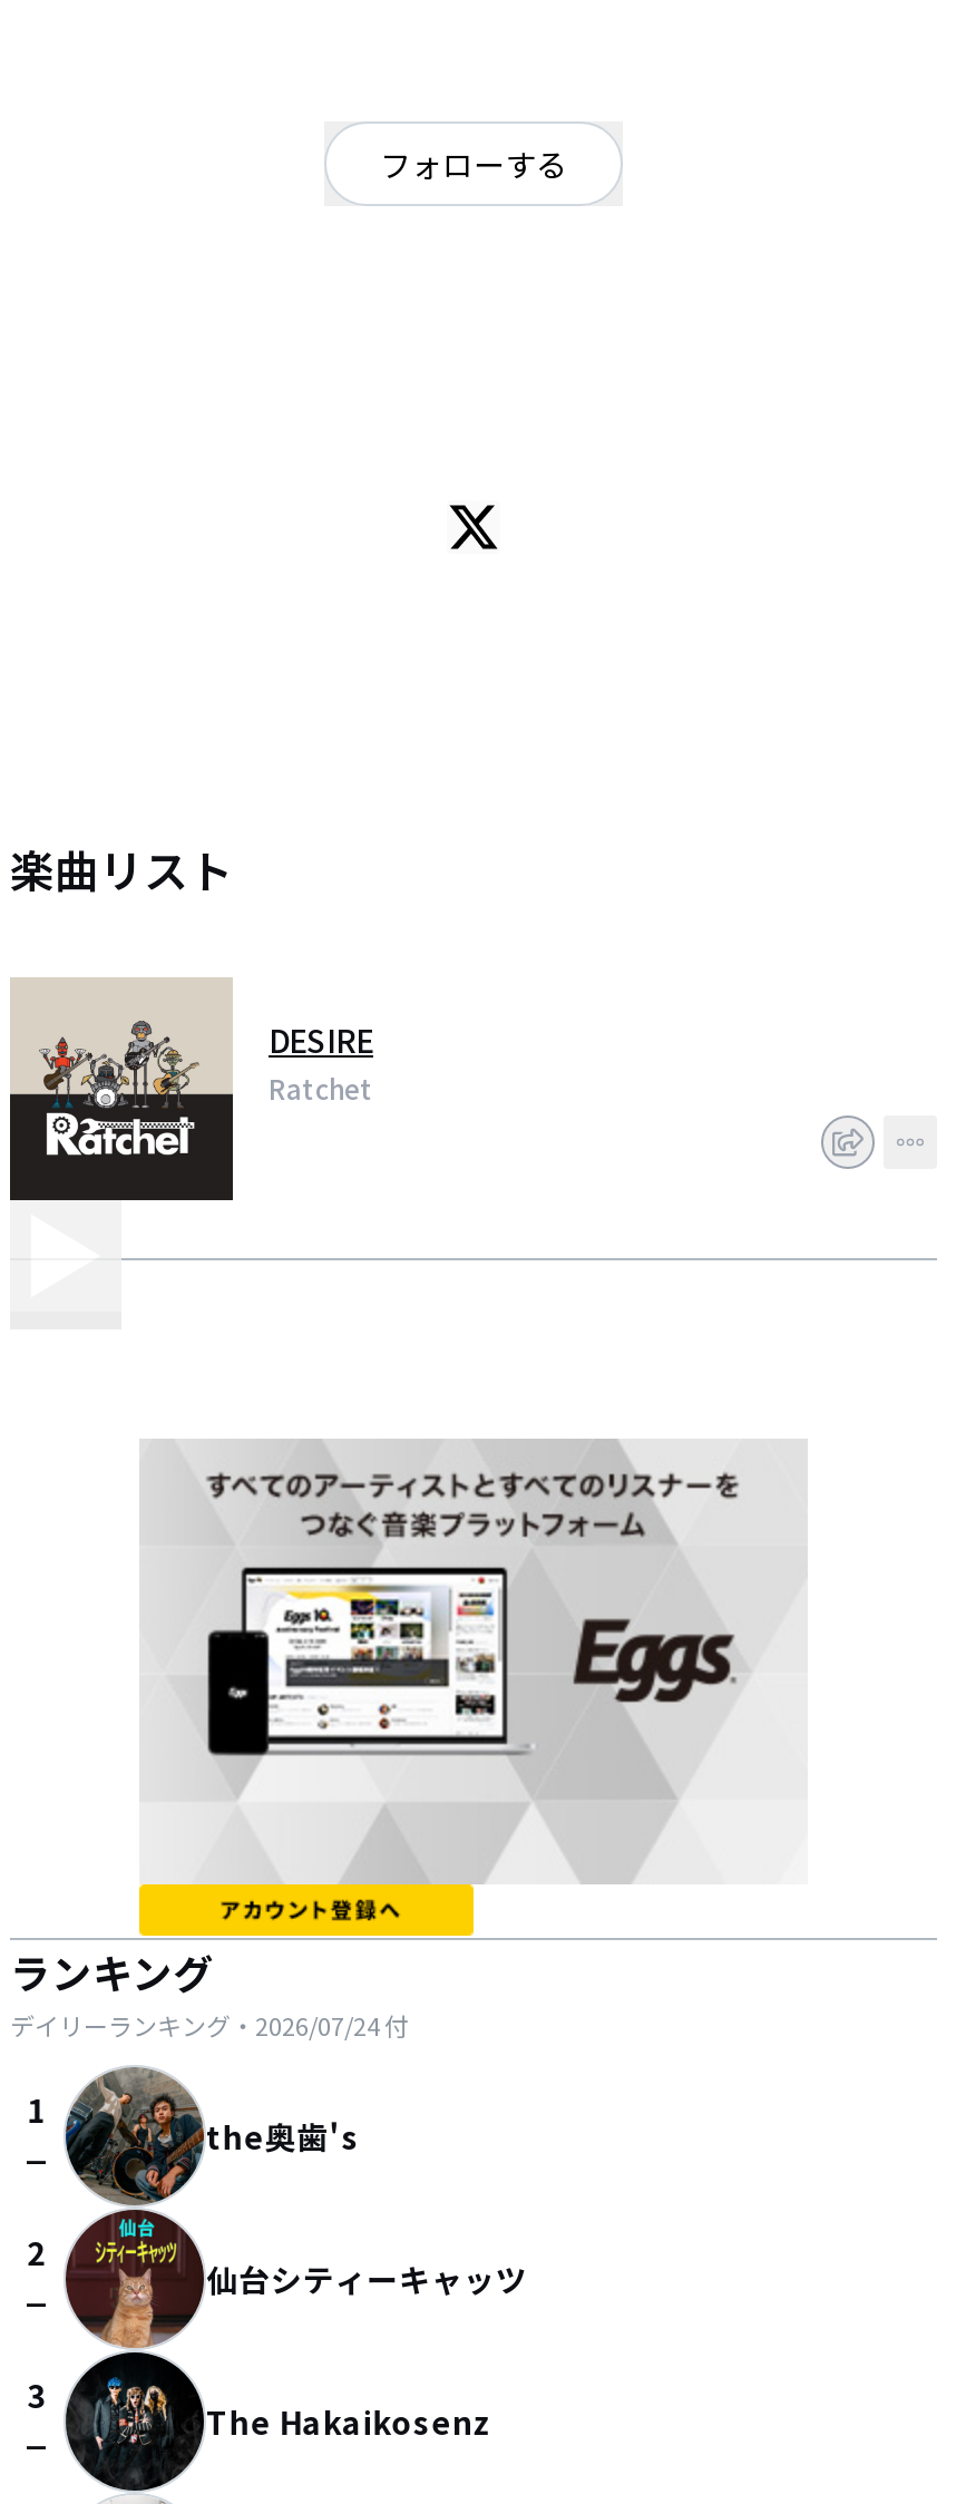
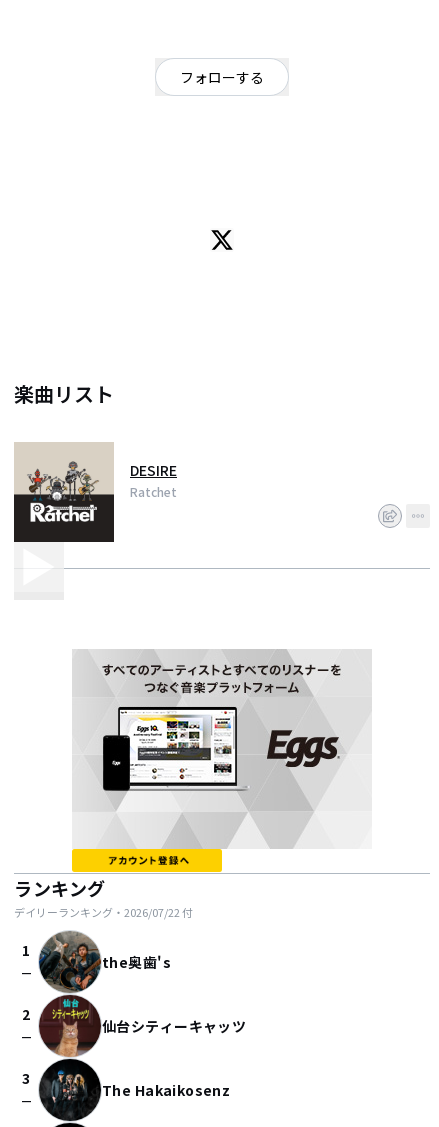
[10,2007,409,2043] デイリーランキング・2026/07/24付 -> [14,904,193,920] デイリーランキング・2026/07/22付

